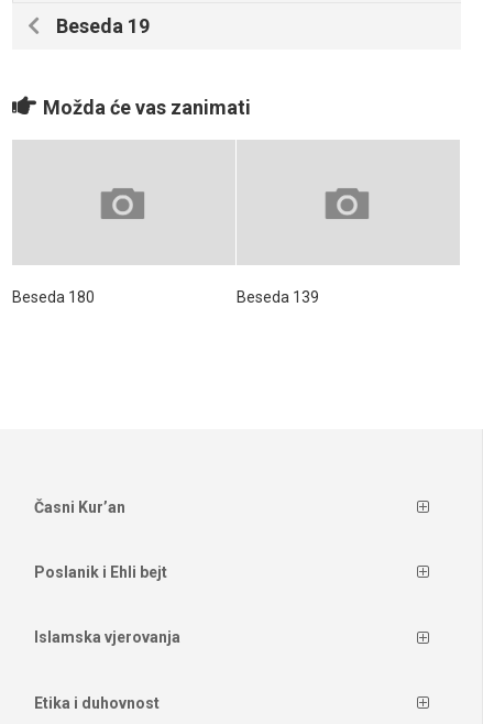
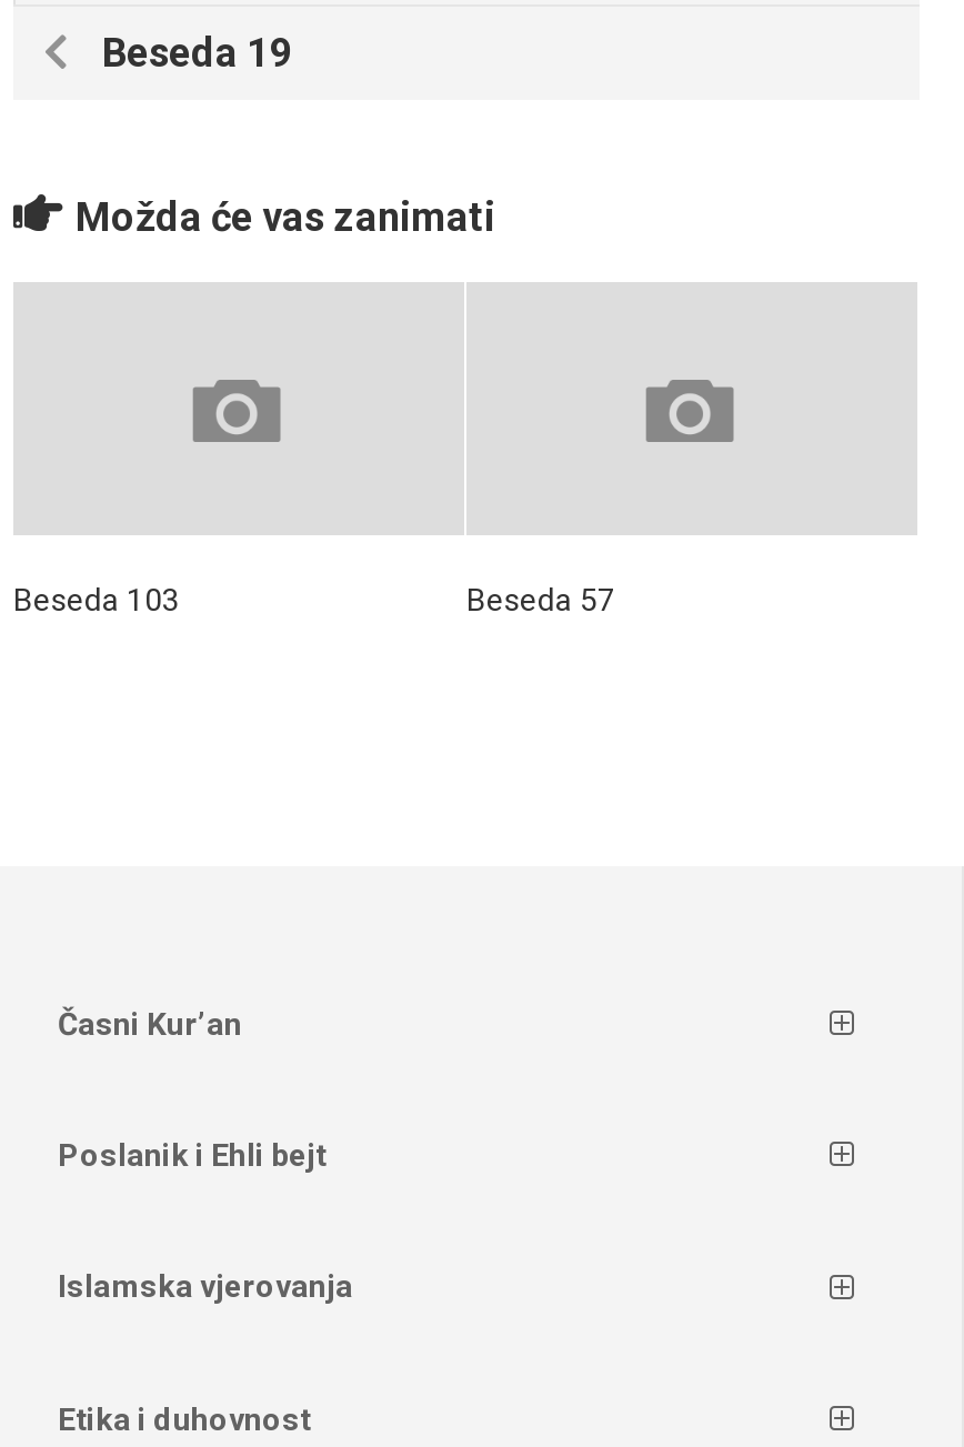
[12,289,95,306] Beseda 180 -> [13,583,180,618] Beseda 103
[237,289,319,306] Beseda 139 -> [466,583,615,618] Beseda 57

